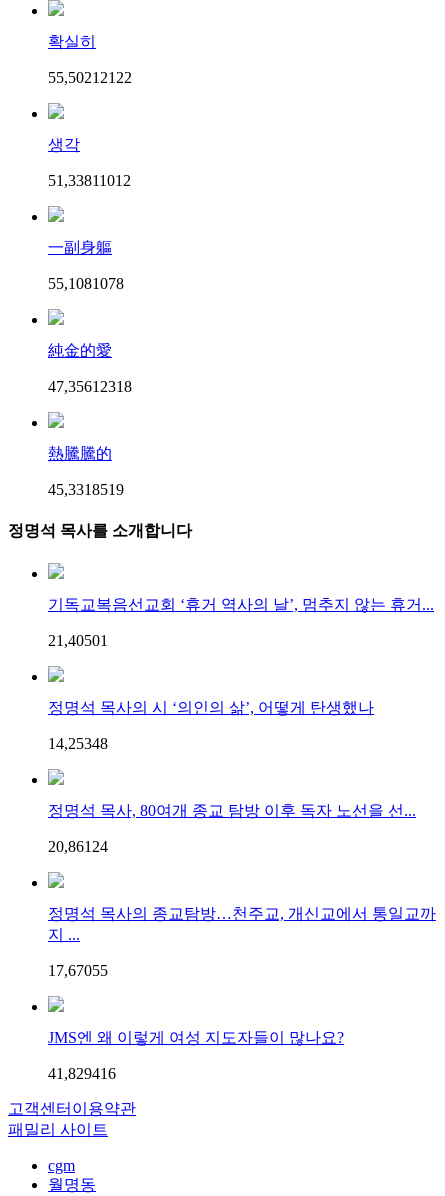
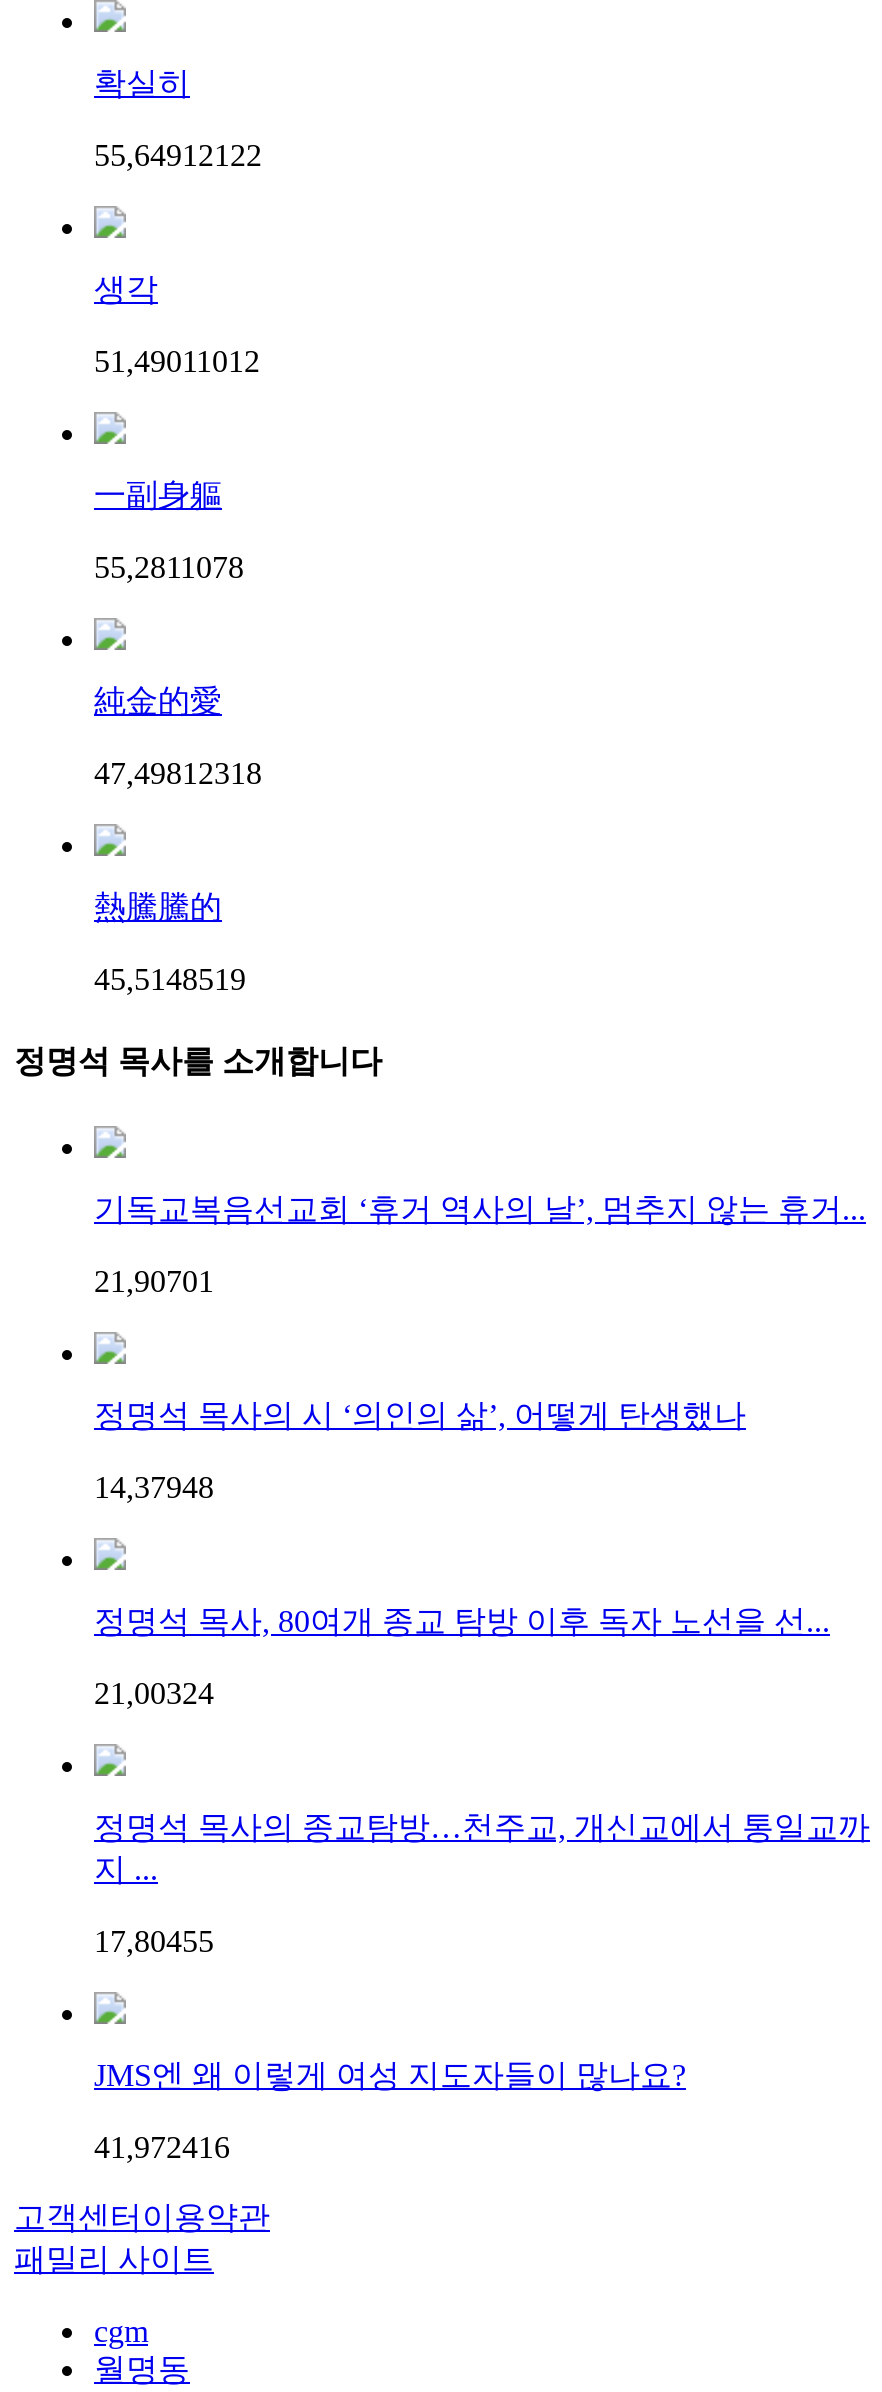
[48,69,132,86] 55,502121 22 -> [94,139,262,173] 55,649121 22
[48,172,131,189] 51,33811012 -> [94,345,260,379] 51,49011012
[48,275,124,292] 55,108 1078 -> [94,551,244,585] 55,281 1078
[48,378,132,395] 47,35612318 -> [94,757,262,791] 47,49812318
[48,481,124,498] 45,3318519 -> [94,963,246,997] 45,5148519
[48,632,108,649] 21,40501 -> [94,1264,214,1298] 21,90701
[48,735,108,752] 14,25348 -> [94,1470,214,1504] 14,37948
[48,838,108,855] 20,86124 -> [94,1676,214,1710] 21,00324
[48,962,108,979] 17,67055 -> [94,1924,214,1958] 17,80455
[48,1065,116,1082] 41,829416 -> [94,2130,230,2164] 41,972416

